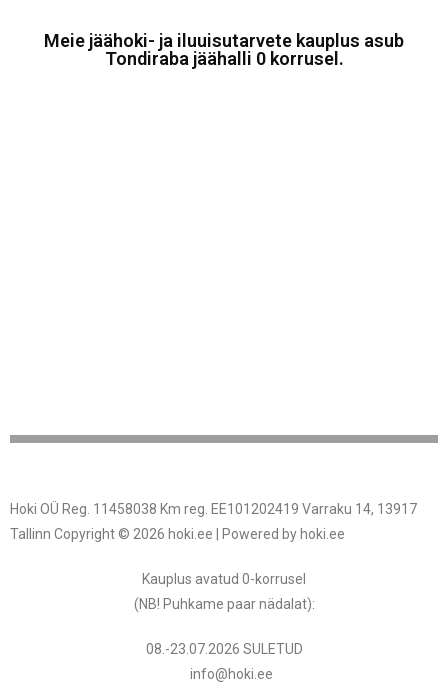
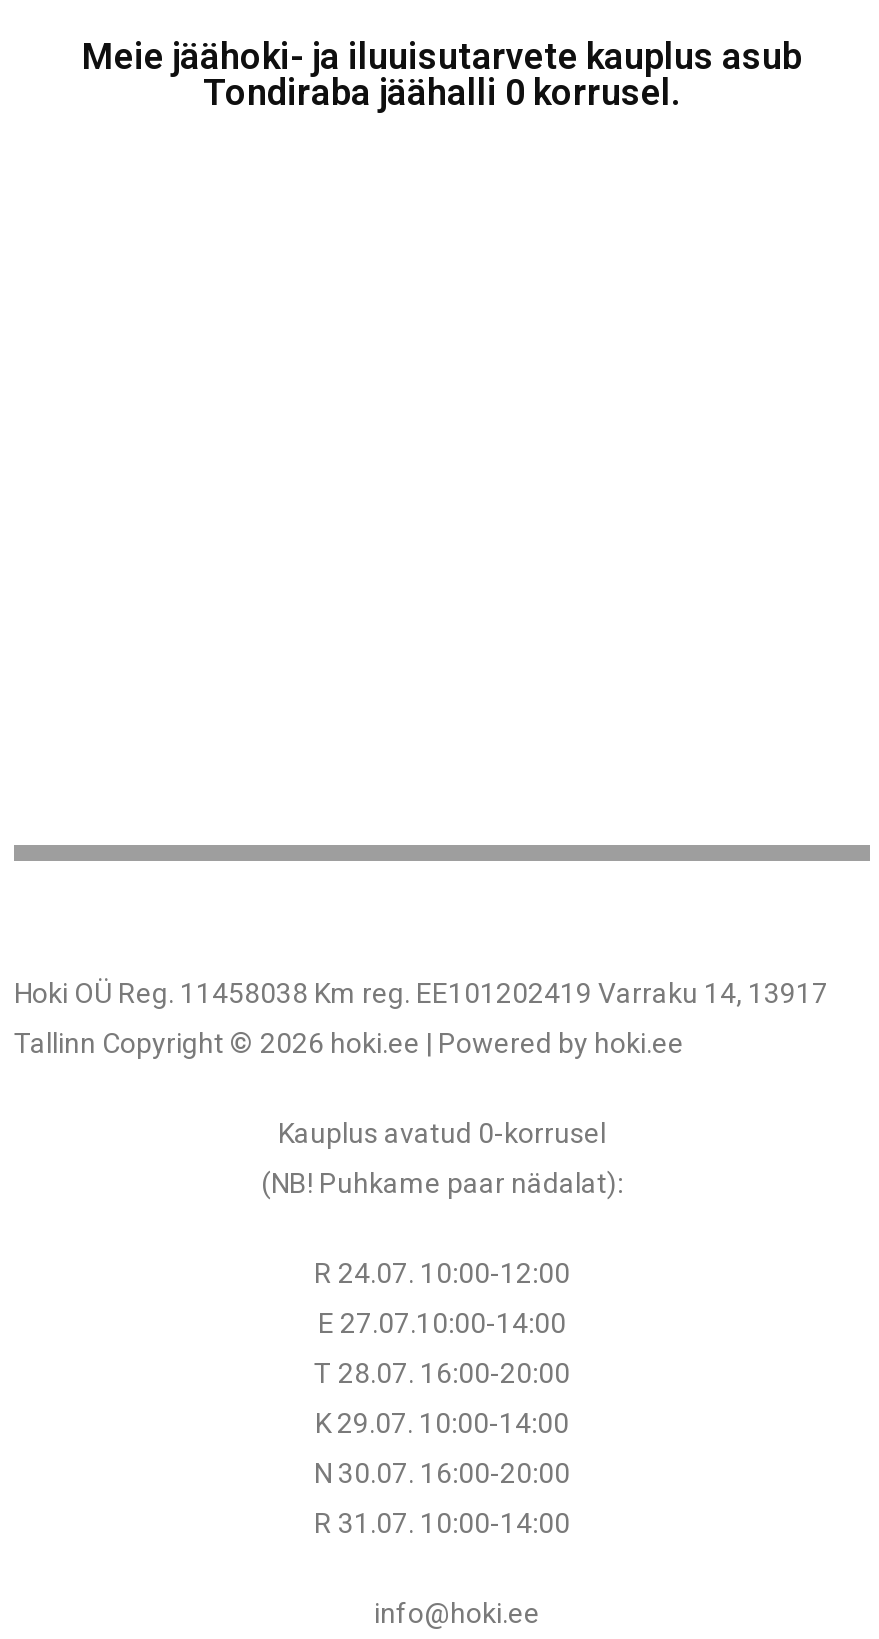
[145,641,302,657] 08.-23.07.2026 SULETUD -> [314,1258,570,1540] R 24.07. 10:00-12:00 | E 27.07.10:00-14:00 | T 28.07. 16:00-20:00 | K 29.07. 10:00-14:00 | N 30.07. 16:00-20:00 | R 31.07. 10:00-14:00

